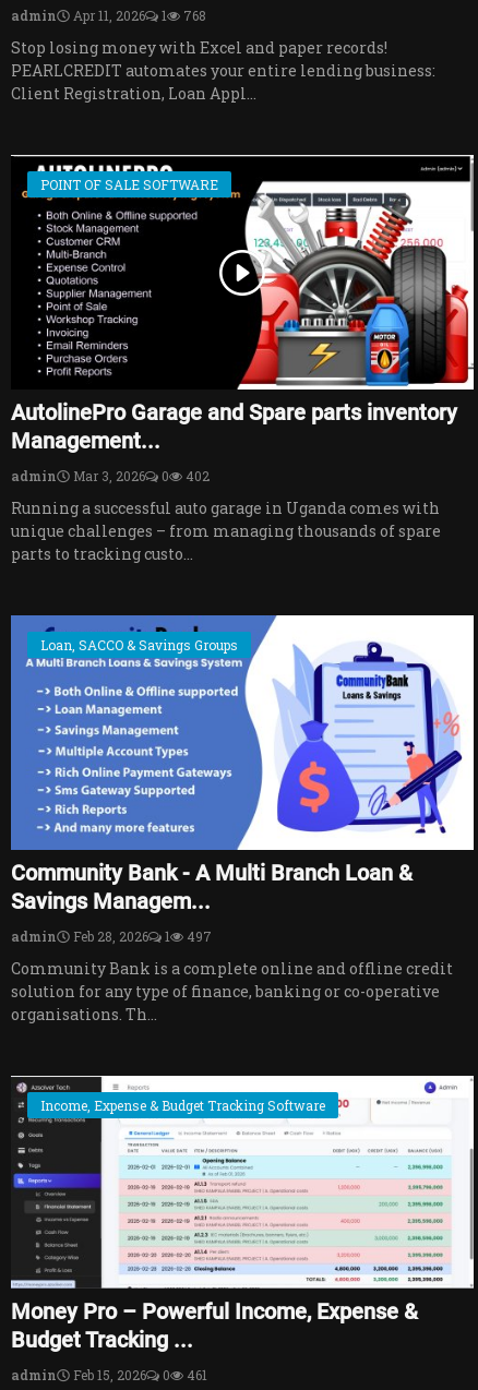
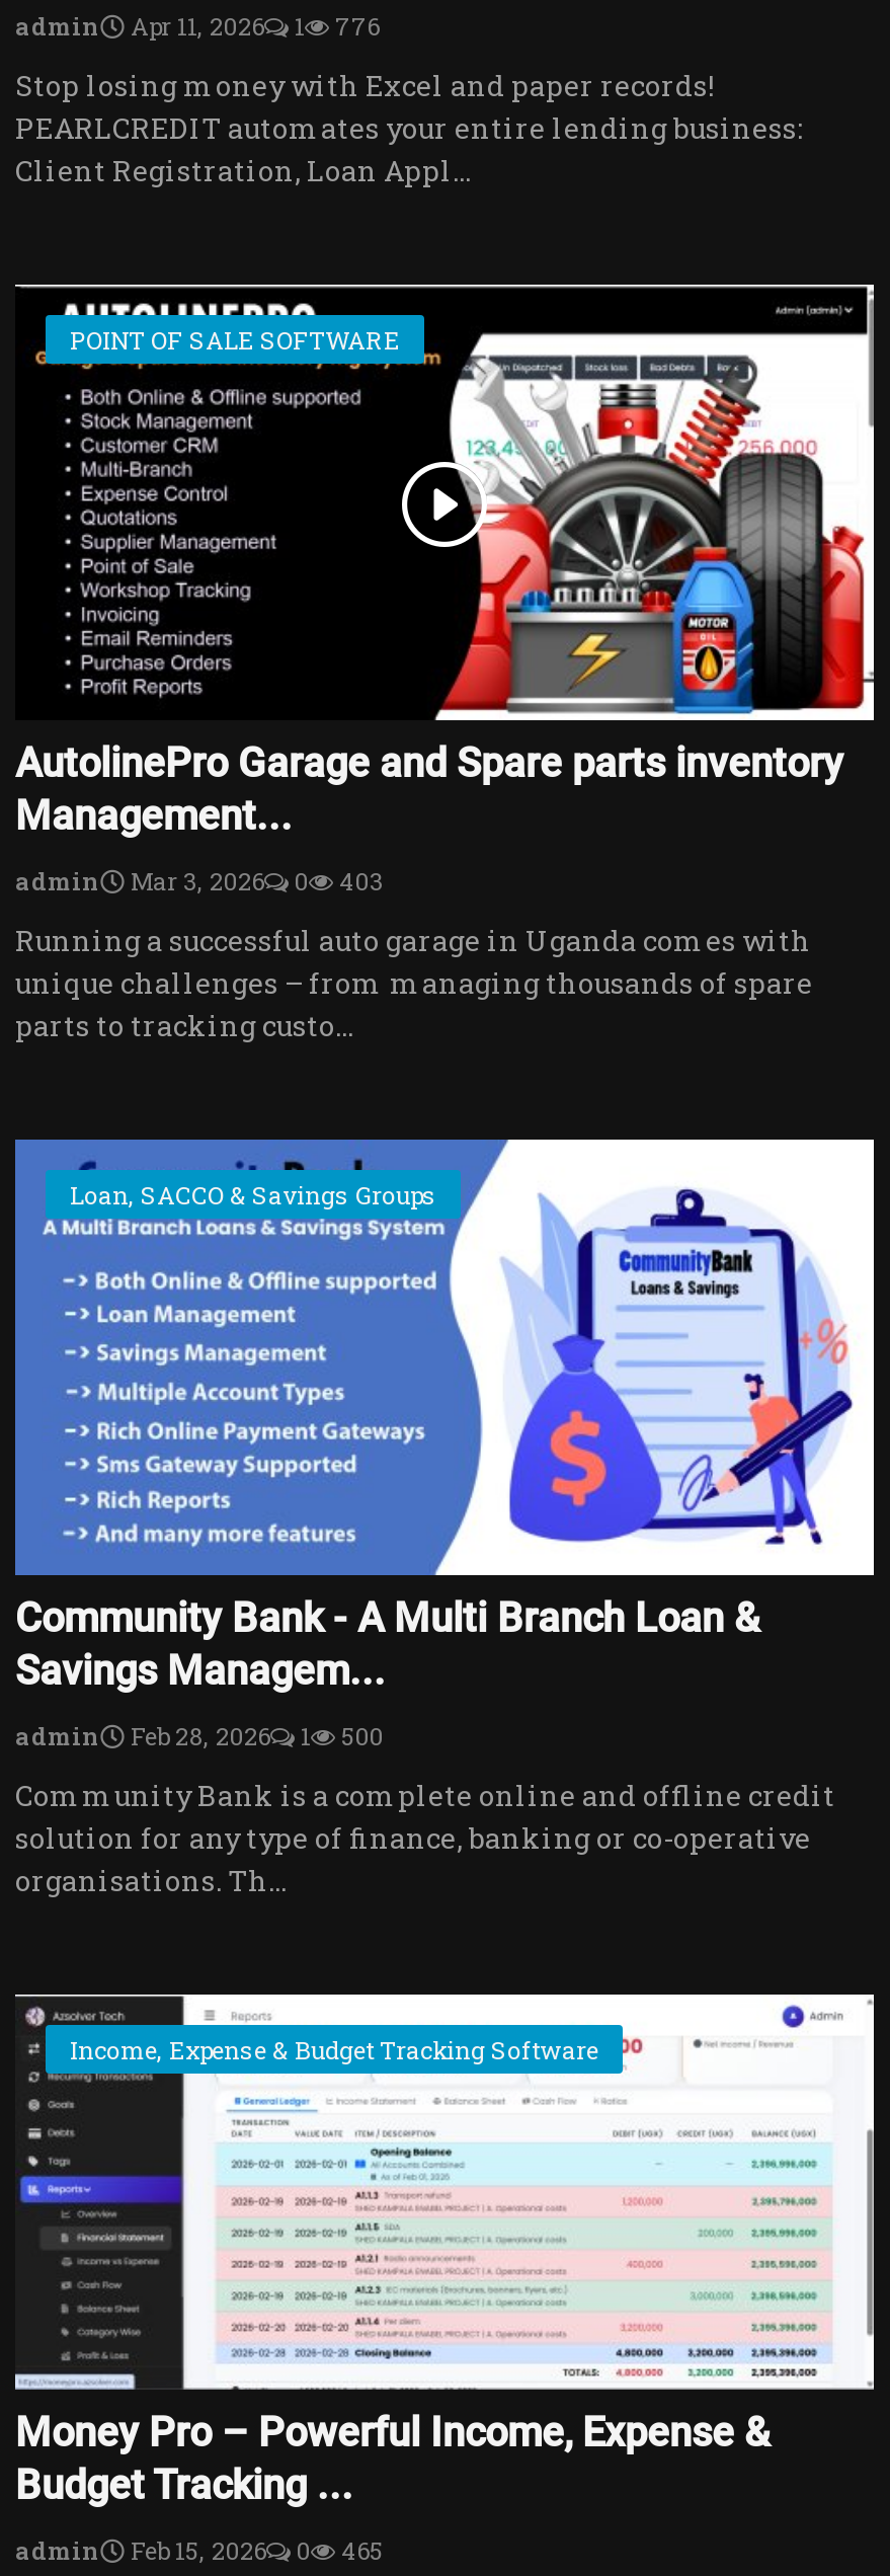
[11,7,206,24] admin Apr 11, 2026 1 768 -> [15,9,380,42] admin Apr 11, 2026 1 776
[11,467,210,485] admin Mar 3, 2026 0 402 -> [15,865,384,897] admin Mar 3, 2026 0 403
[11,927,212,945] admin Feb 28, 2026 1 497 -> [15,1719,384,1751] admin Feb 28, 2026 1 500
[11,1366,207,1383] admin Feb 15, 2026 0 461 -> [15,2533,384,2566] admin Feb 15, 2026 0 465

